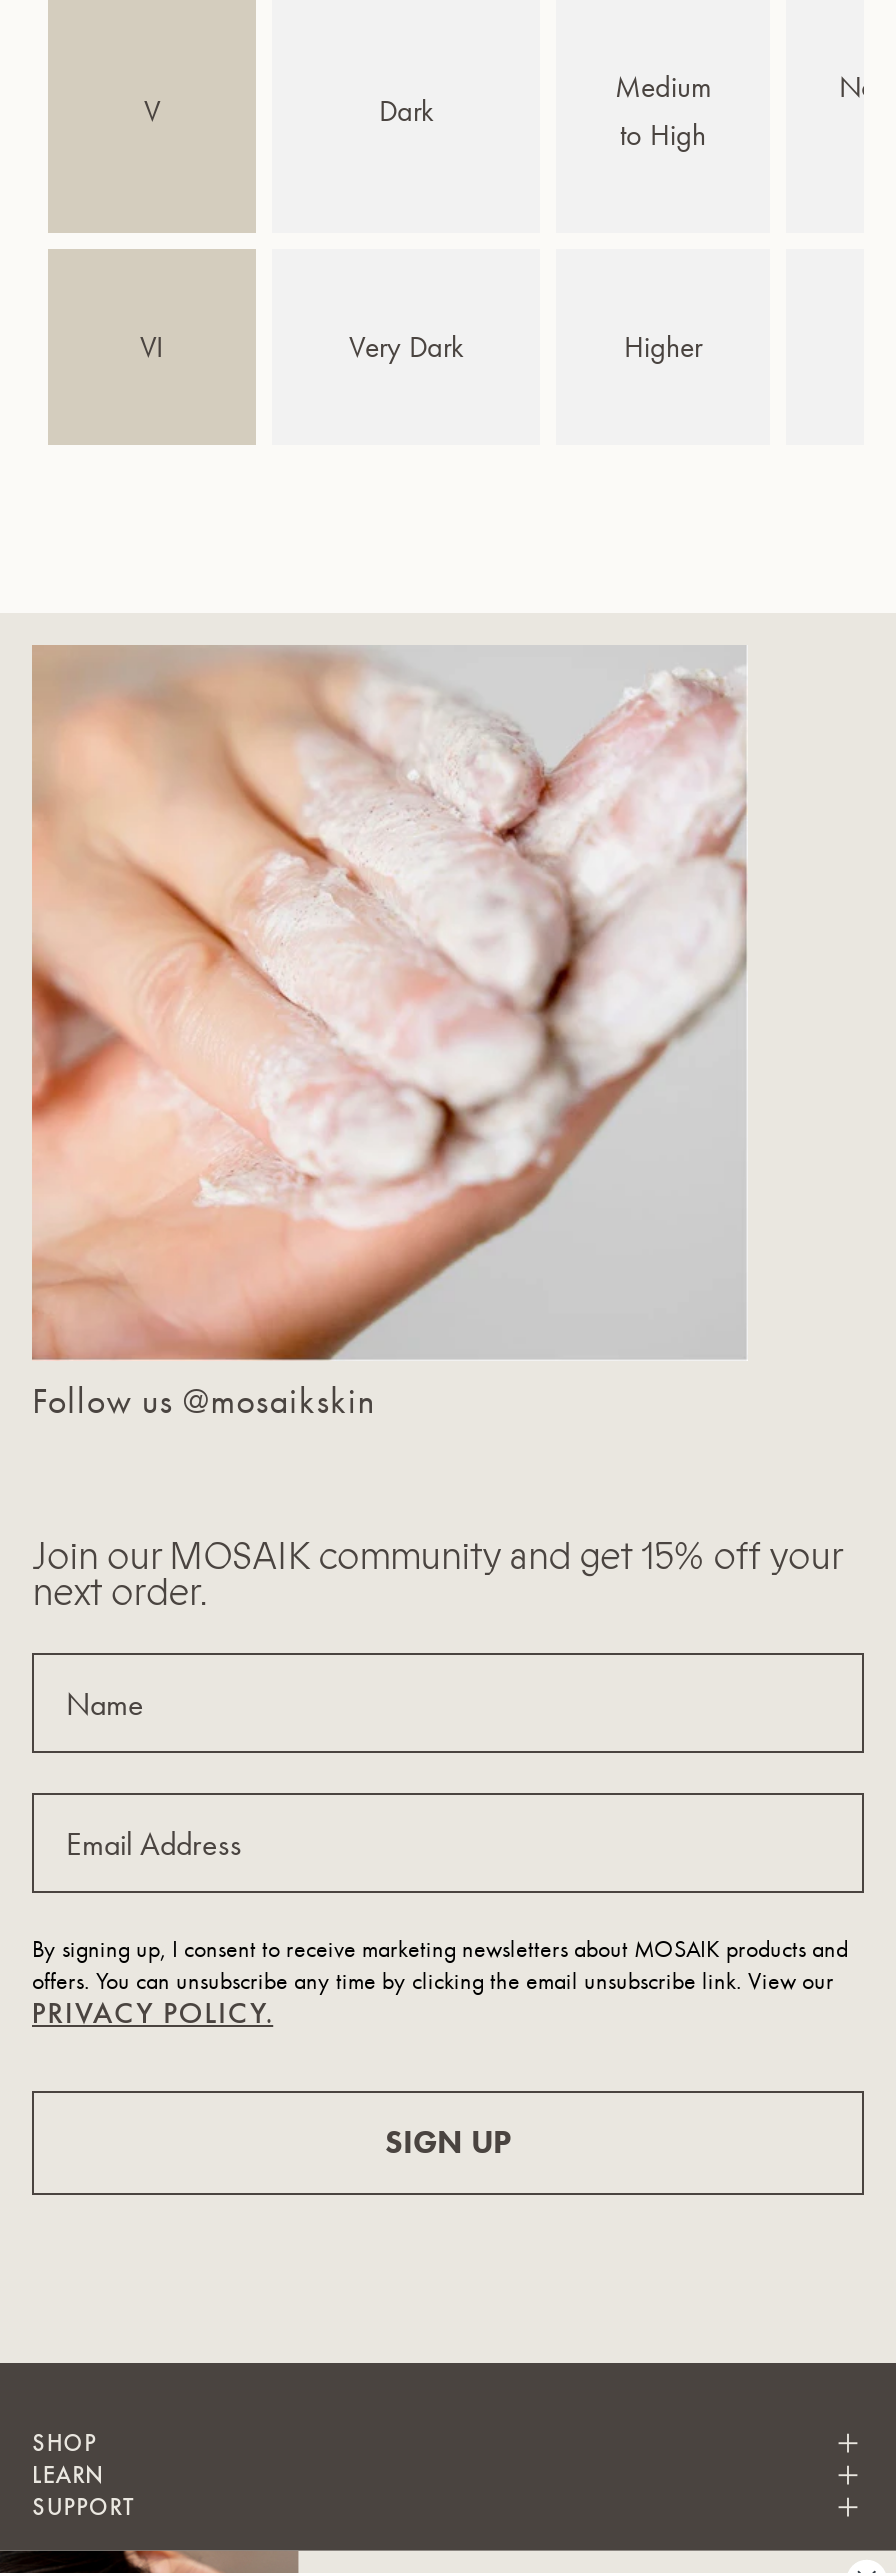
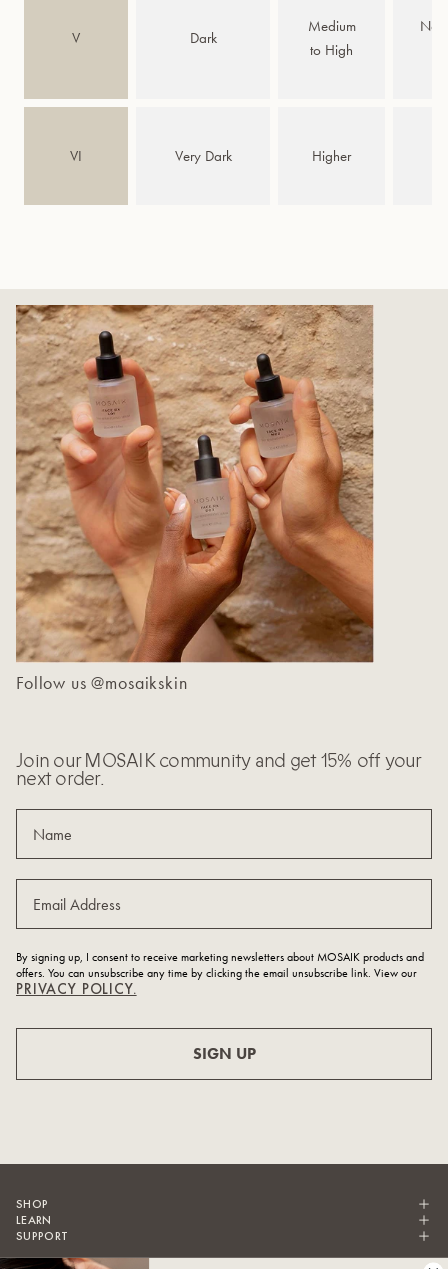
[32,645,746,1361] [image] -> [16,304,374,663] [image]

